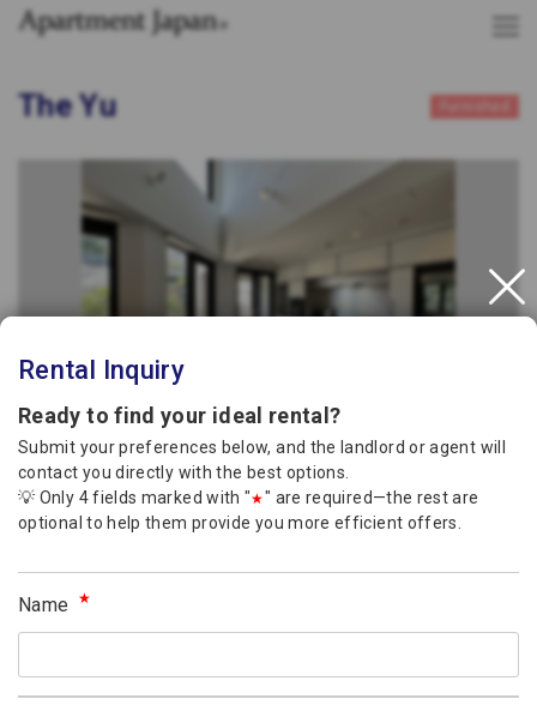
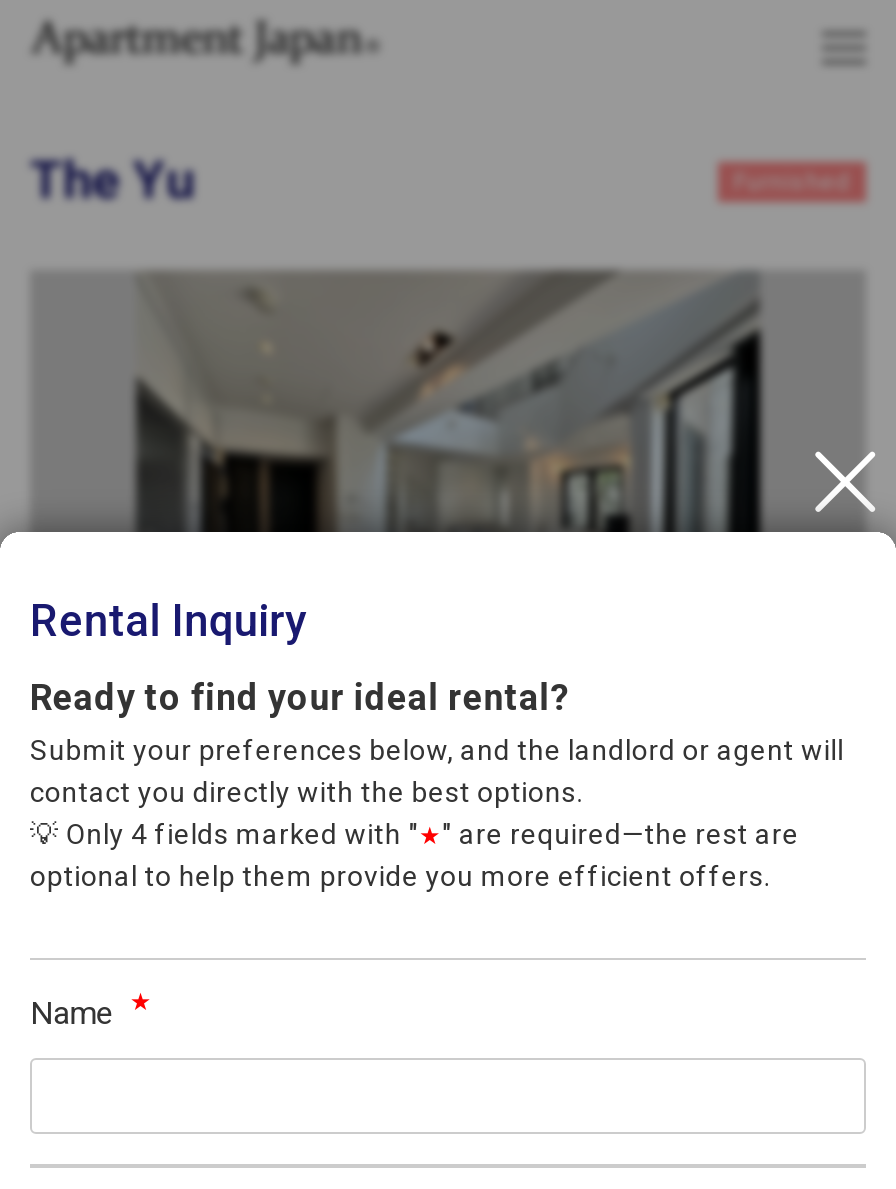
[80,161,457,317] [image] -> [134,270,762,532] [image]

